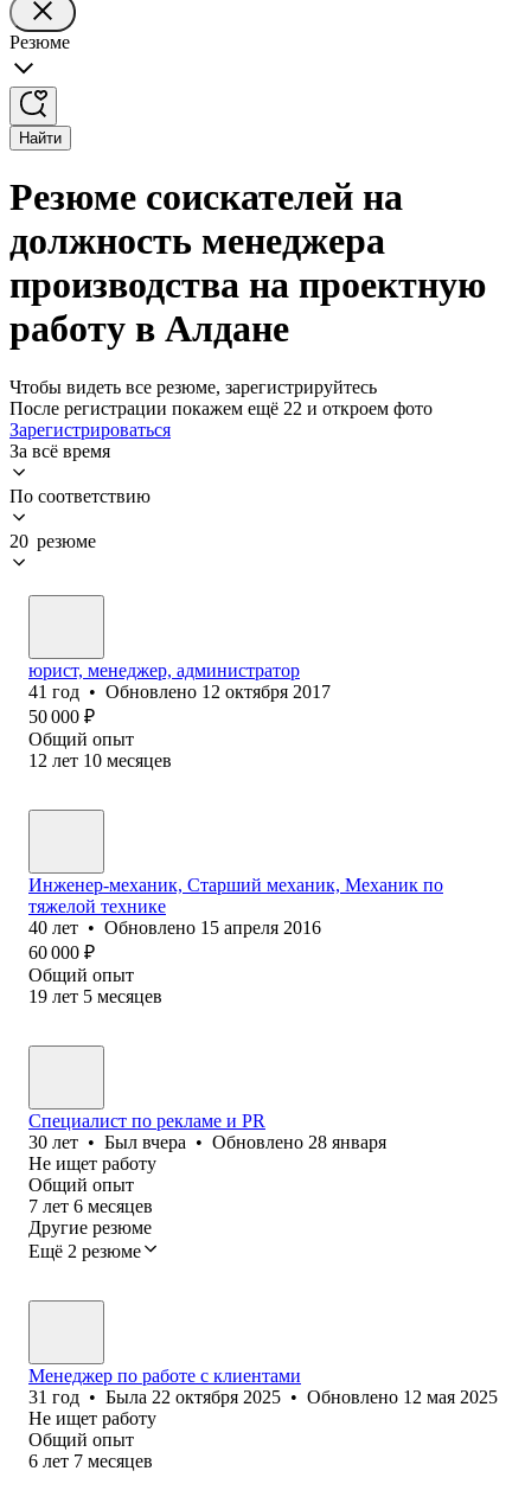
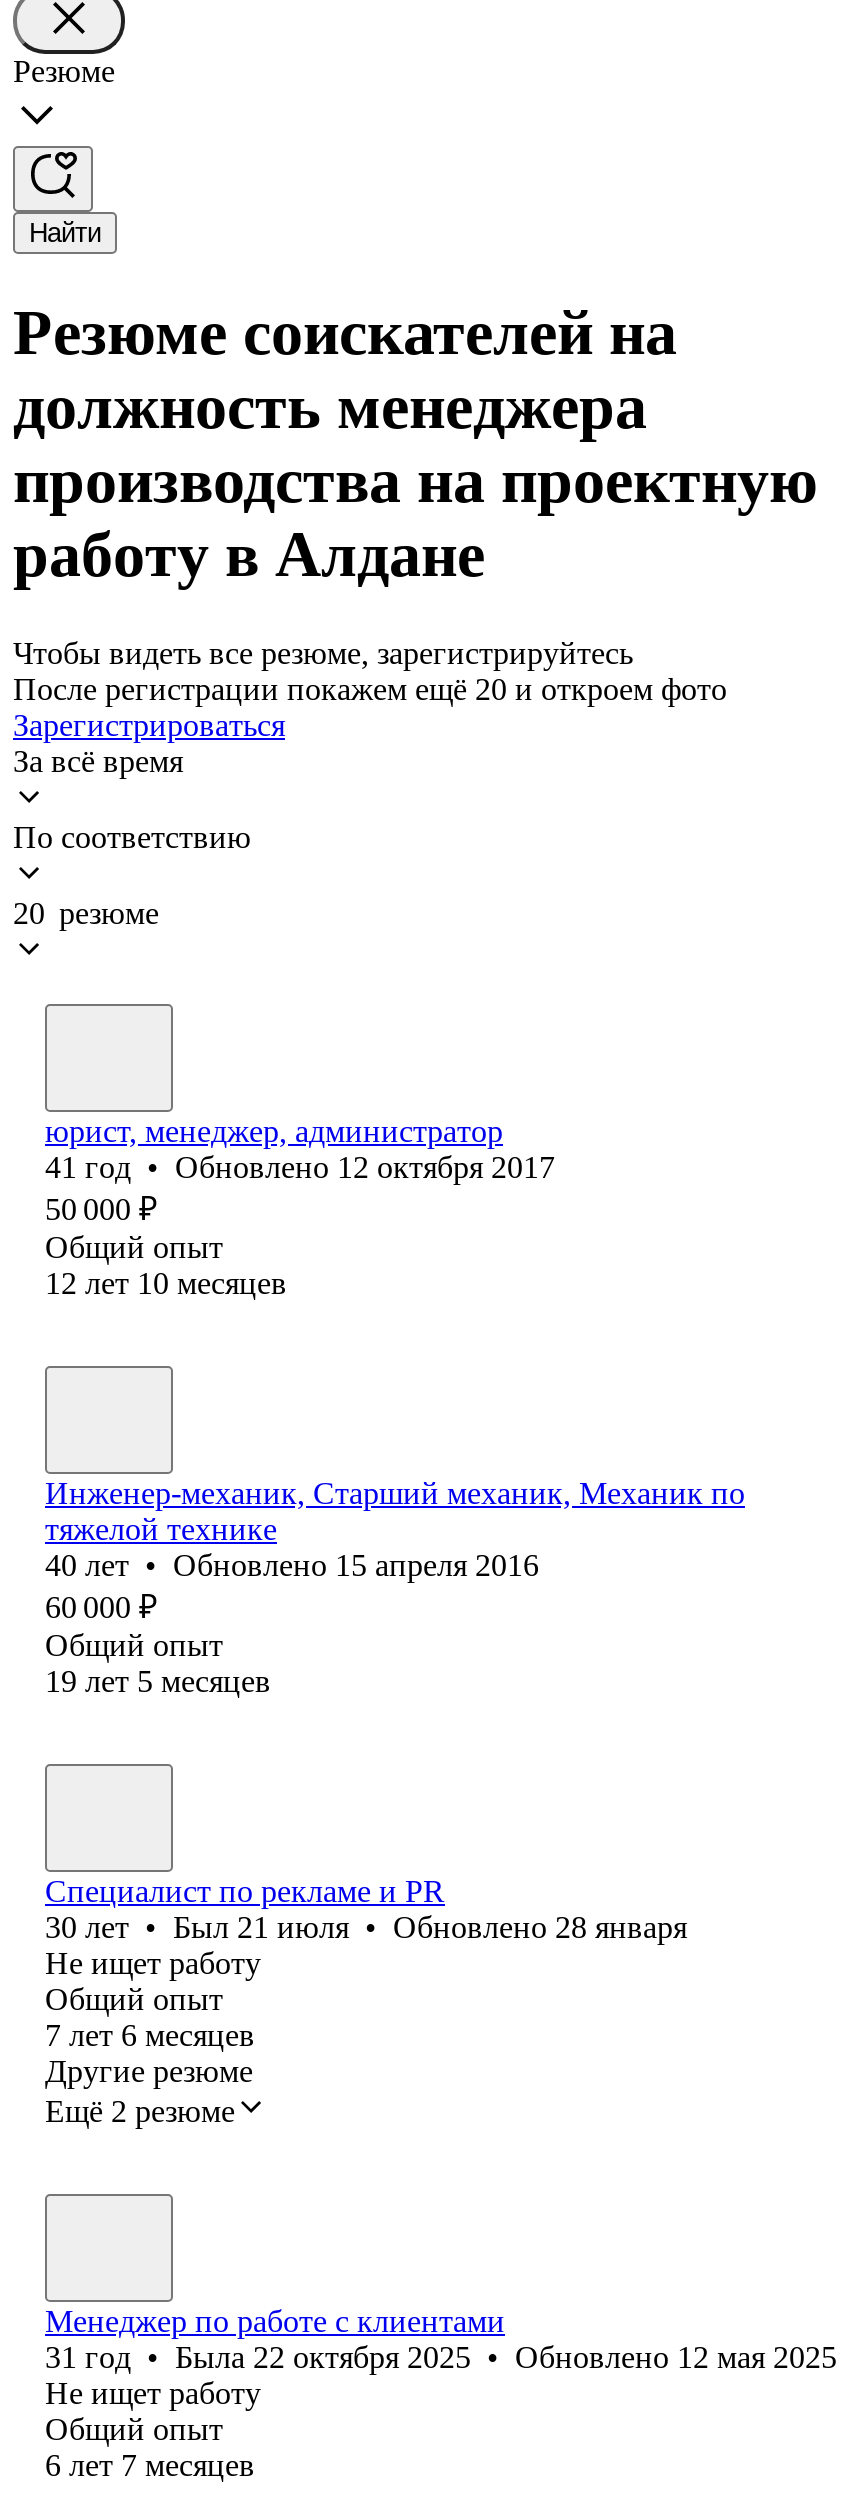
[9,398,433,418] После регистрации покажем ещё 22 и откроем фото -> [13,672,727,706] После регистрации покажем ещё 20 и откроем фото
[28,1132,386,1152] 30 лет • Был вчера • Обновлено 28 января -> [45,1910,687,1944] 30 лет • Был 21 июля • Обновлено 28 января

